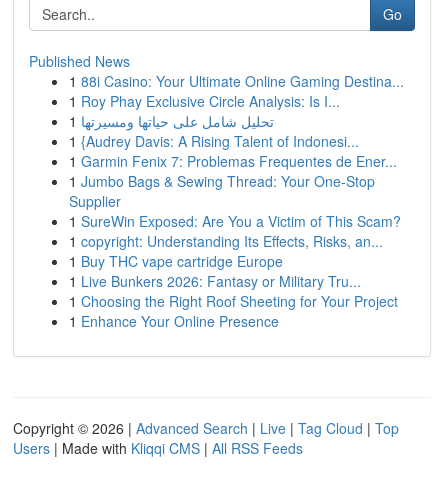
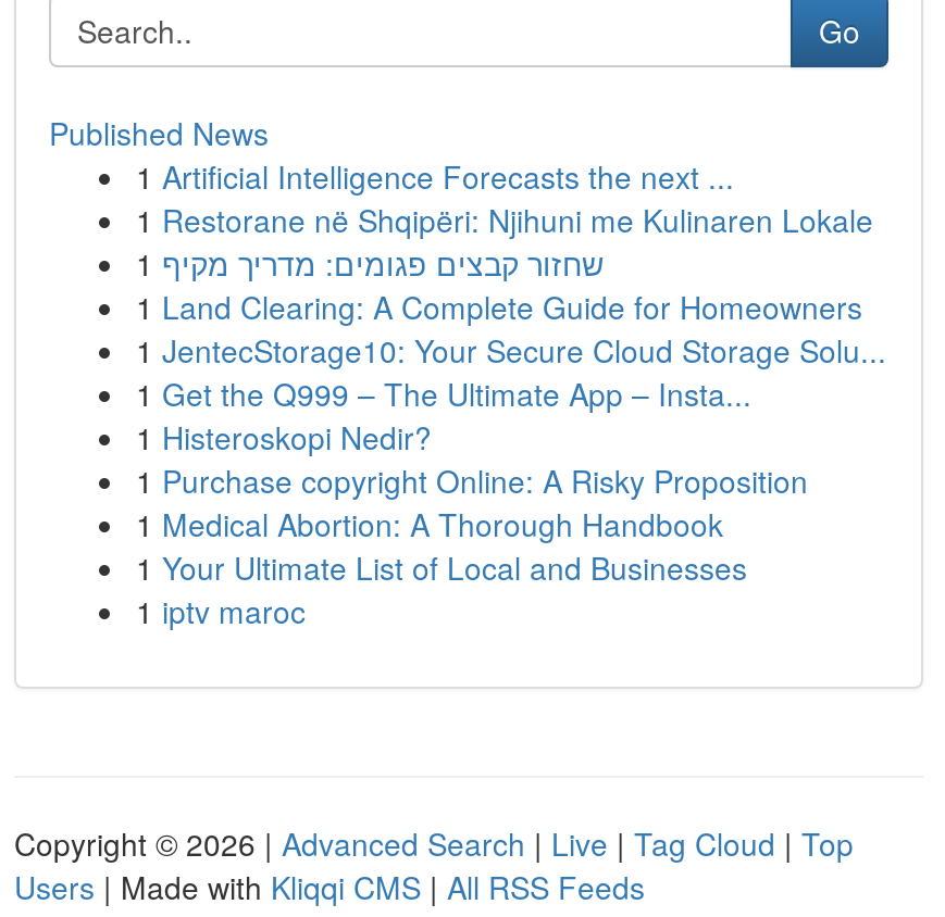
[69,71,404,331] 1 88i Casino: Your Ultimate Online Gaming Destina... | 1 Roy Phay Exclusive Circle Analysis: Is I... | 1 تحليل شامل على حياتها ومسيرتها | 1 {Audrey Davis: A Rising Talent of Indonesi... | 1 Garmin Fenix 7: Problemas Frequentes de Ener... | 1 Jumbo Bags & Sewing Thread: Your One-Stop | Supplier | 1 SureWin Exposed: Are You a Victim of This Scam? | 1 copyright: Understanding Its Effects, Risks, an... | 1 Buy THC vape cartridge Europe | 1 Live Bunkers 2026: Fantasy or Military Tru... | 1 Choosing the Right Roof Sheeting for Your Project | 1 Enhance Your Online Presence -> [136,154,886,632] 1 Artificial Intelligence Forecasts the next ... | 1 Restorane në Shqipëri: Njihuni me Kulinaren Lokale | 1 שחזור קבצים פגומים: מדריך מקיף | 1 Land Clearing: A Complete Guide for Homeowners | 1 JentecStorage10: Your Secure Cloud Storage Solu... | 1 Get the Q999 – The Ultimate App – Insta... | 1 Histeroskopi Nedir? | 1 Purchase copyright Online: A Risky Proposition | 1 Medical Abortion: A Thorough Handbook | 1 Your Ultimate List of Local and Businesses | 1 iptv maroc

